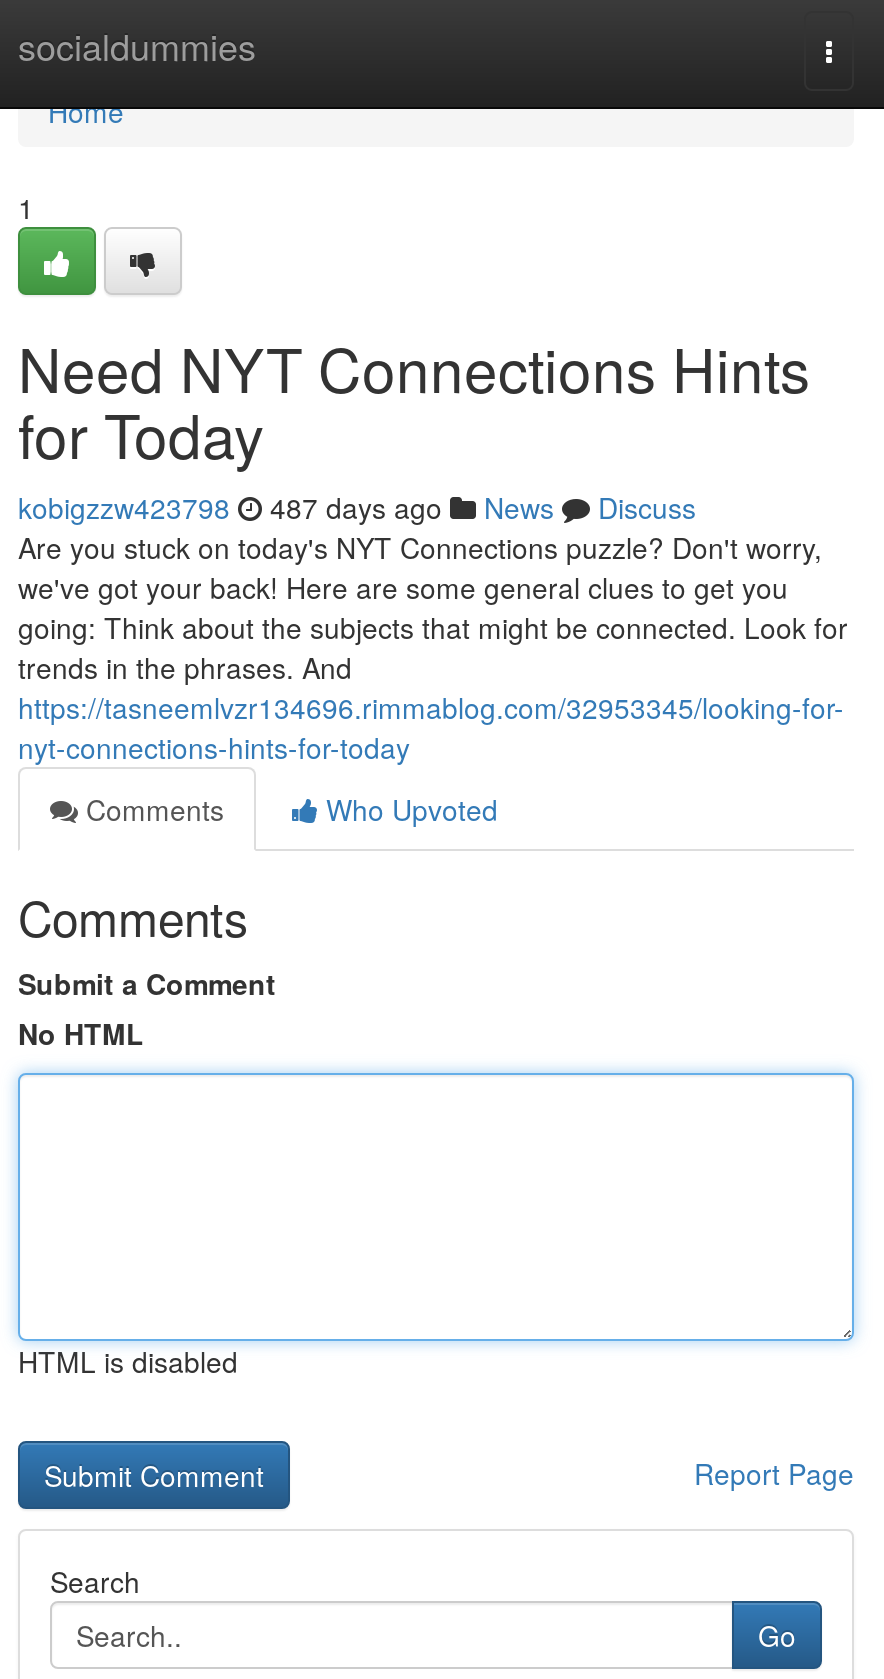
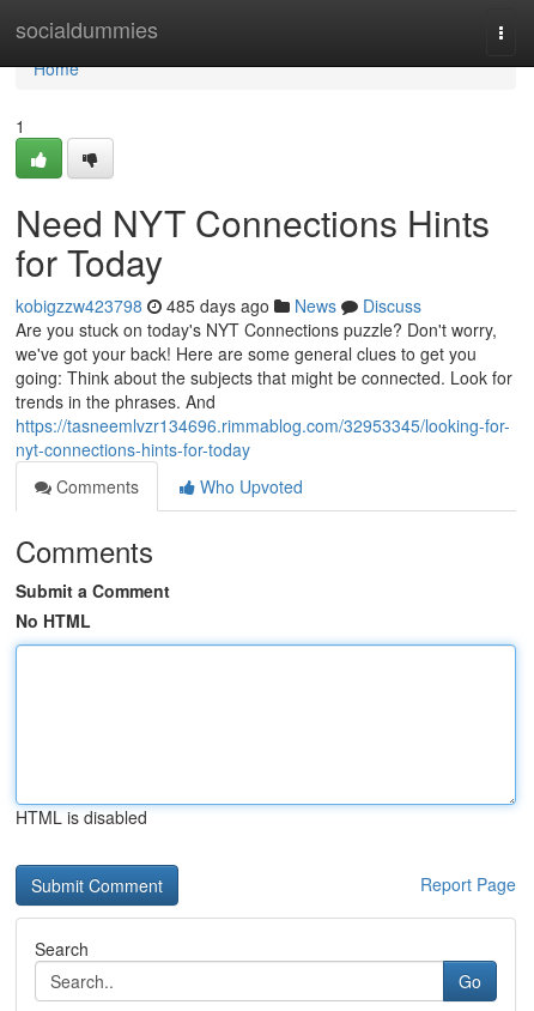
[18,487,696,527] kobigzzw423798 487 days ago News Discuss -> [16,293,421,317] kobigzzw423798 485 days ago News Discuss

